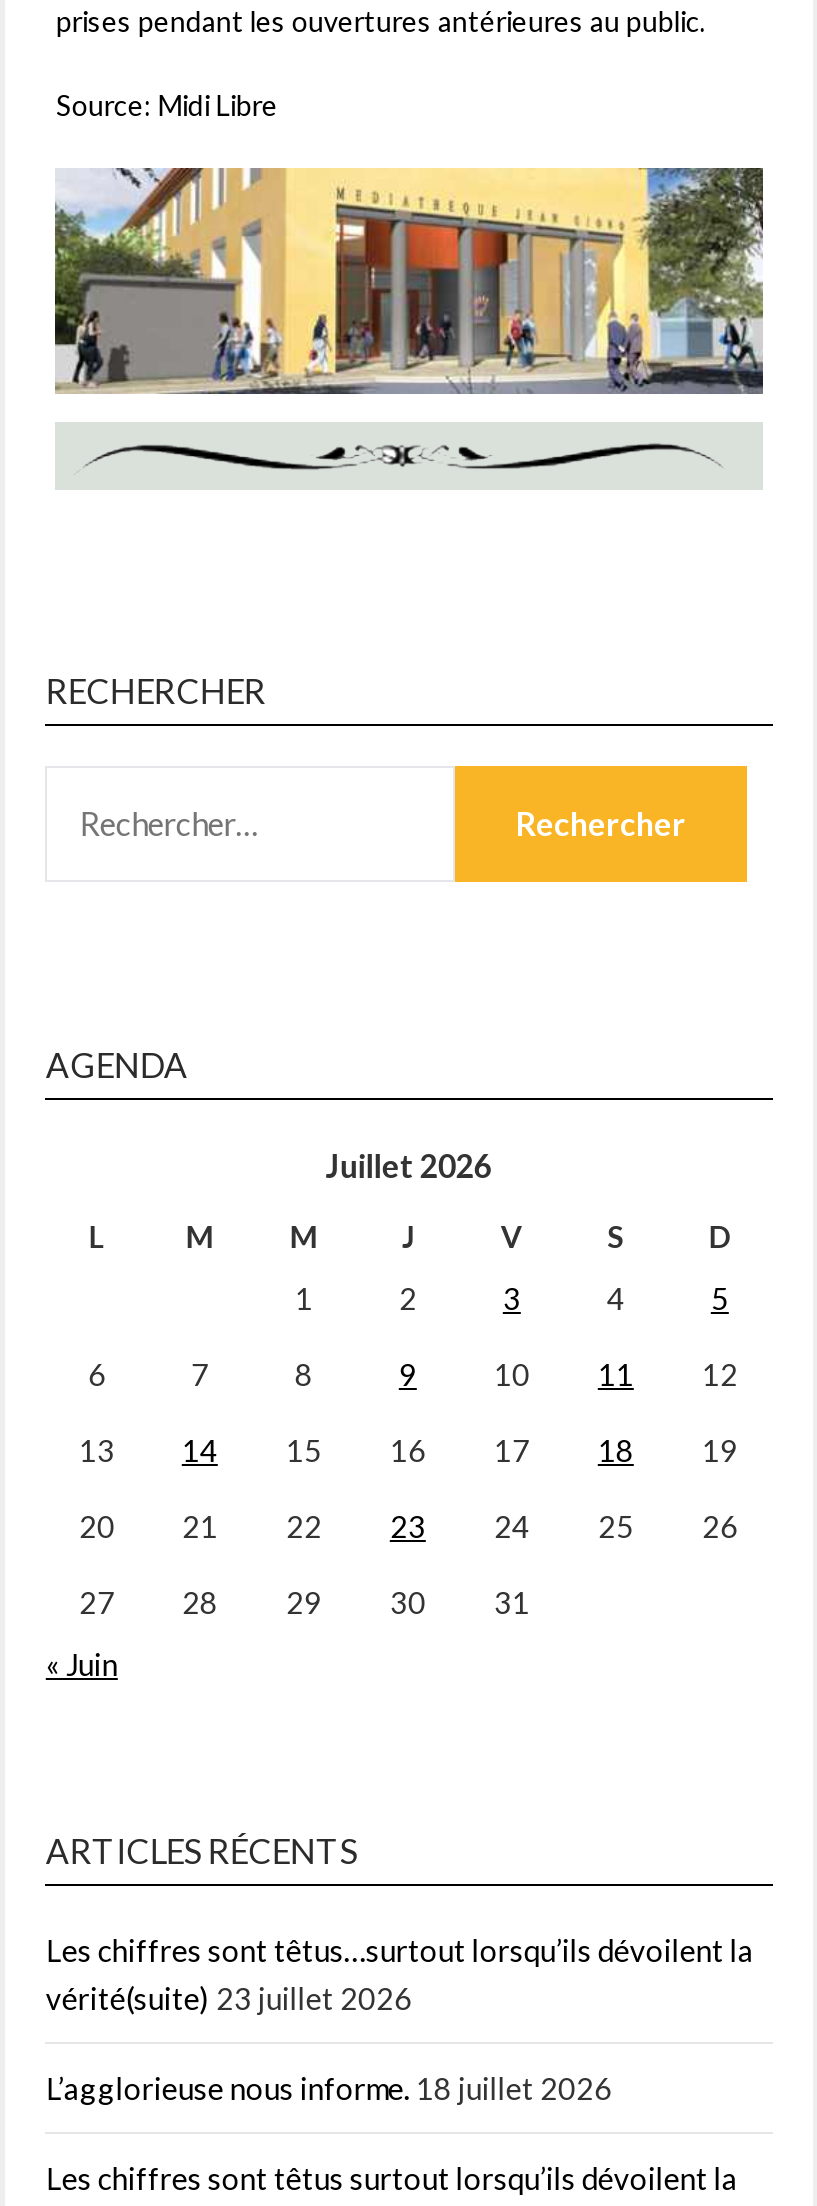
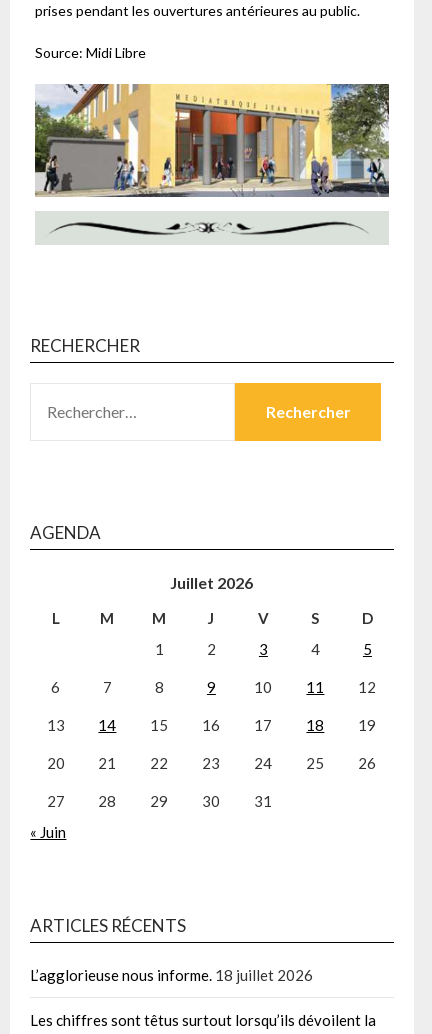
[46,1933,754,2017] Les chiffres sont têtus…surtout lorsqu’ils dévoilent la | vérité(suite) 23 juillet 2026 -> none

